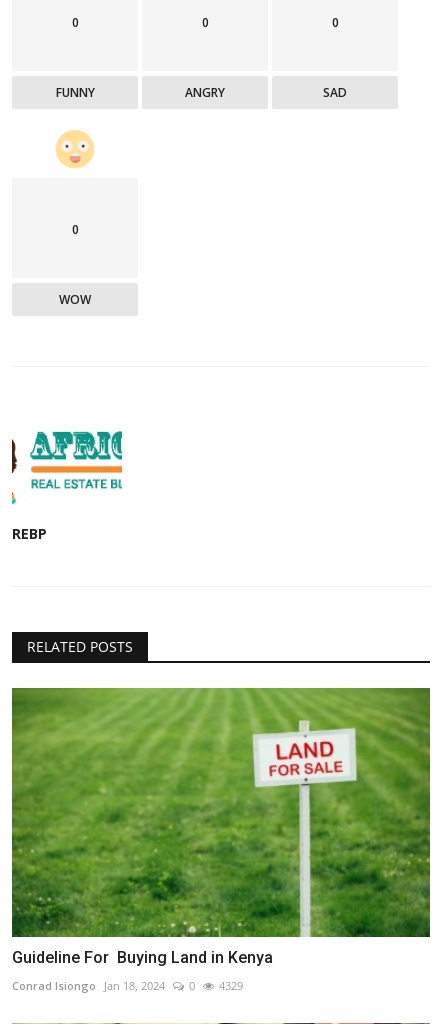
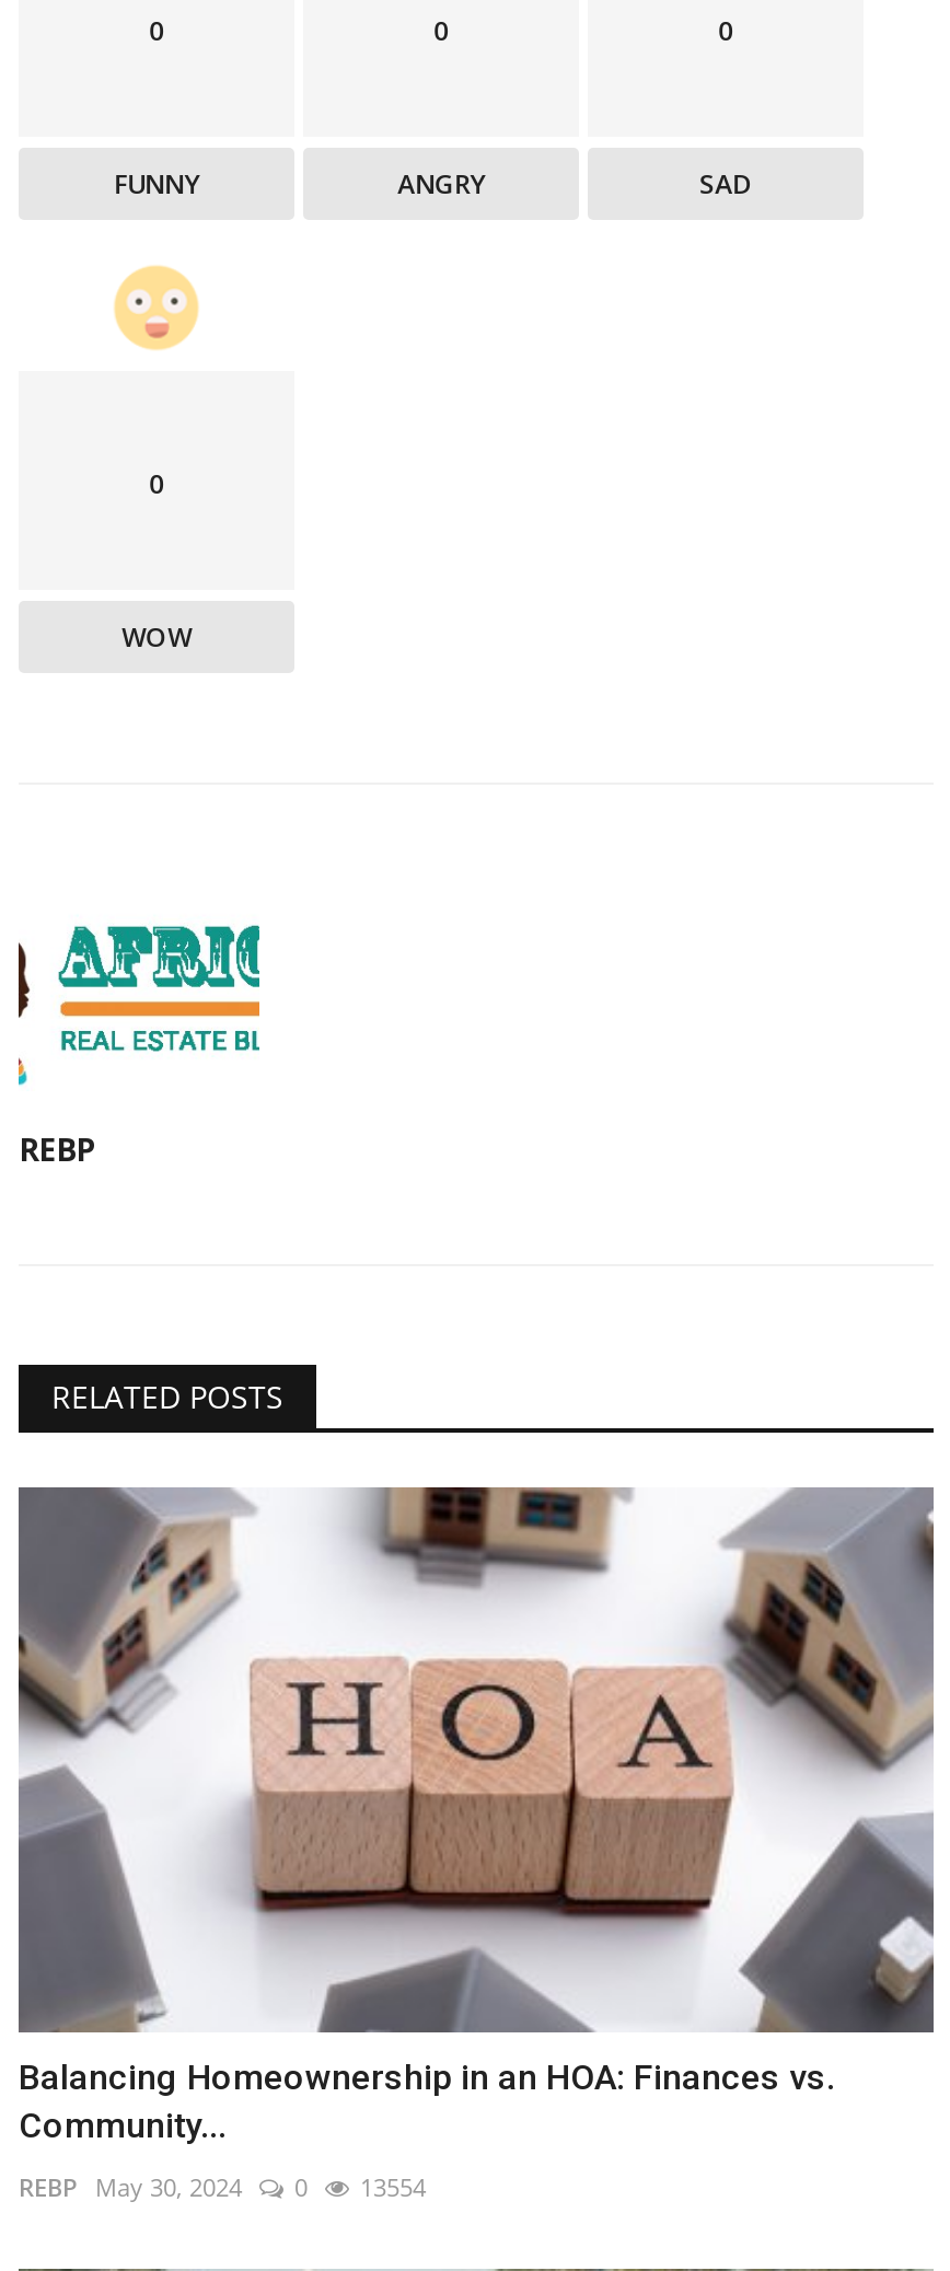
[11,687,431,967] [image] | Guideline For Buying Land in Kenya -> [16,1485,936,2146] [image] | Balancing Homeownership in an HOA: Finances vs. | Community...
[12,978,165,993] Conrad Isiongo Jan 18, 2024 -> [19,2170,242,2203] REBP May 30, 2024
[219,978,243,993] 4329 -> [360,2170,426,2203] 13554

